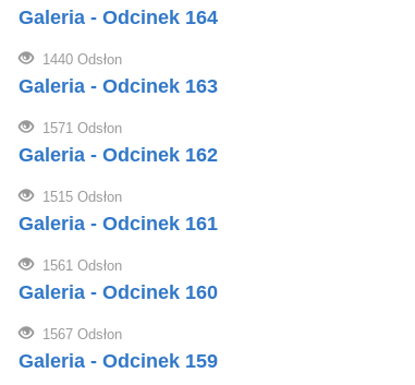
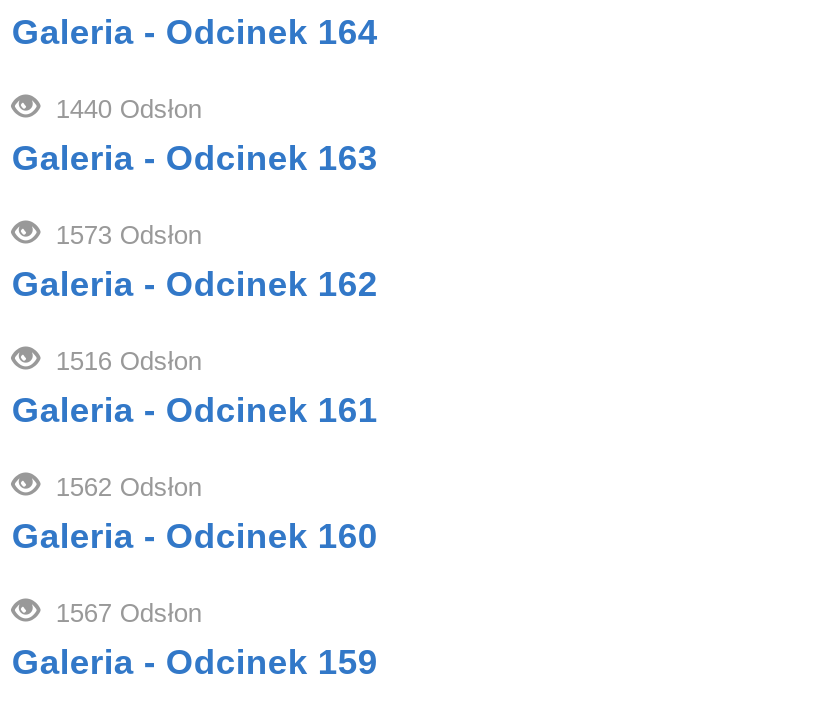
[43,120,122,136] 1571 Odsłon -> [56,219,202,249] 1573 Odsłon
[43,188,122,205] 1515 Odsłon -> [56,345,202,375] 1516 Odsłon
[43,257,122,273] 1561 Odsłon -> [56,471,202,501] 1562 Odsłon

